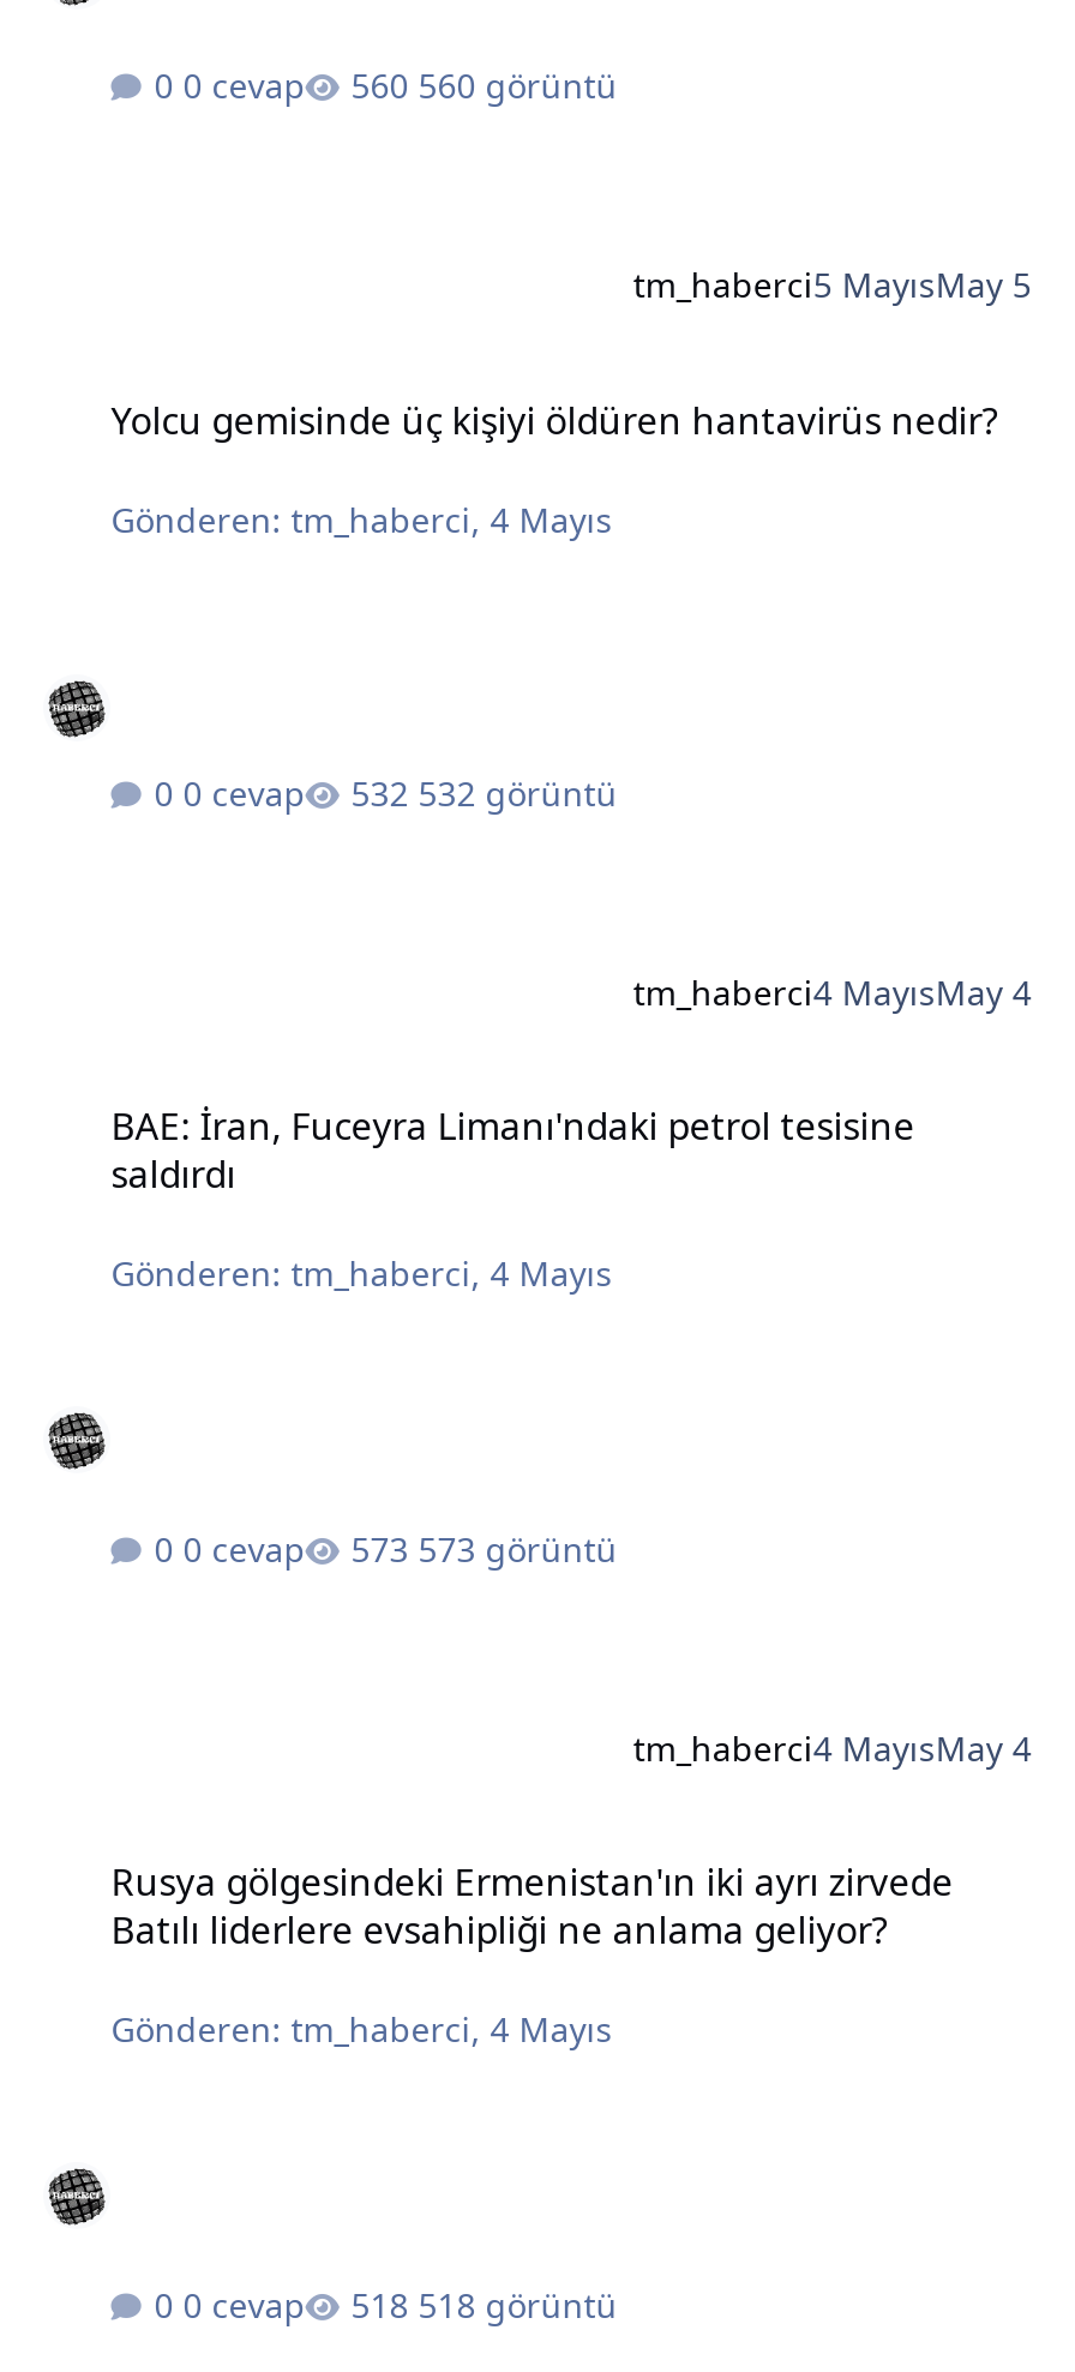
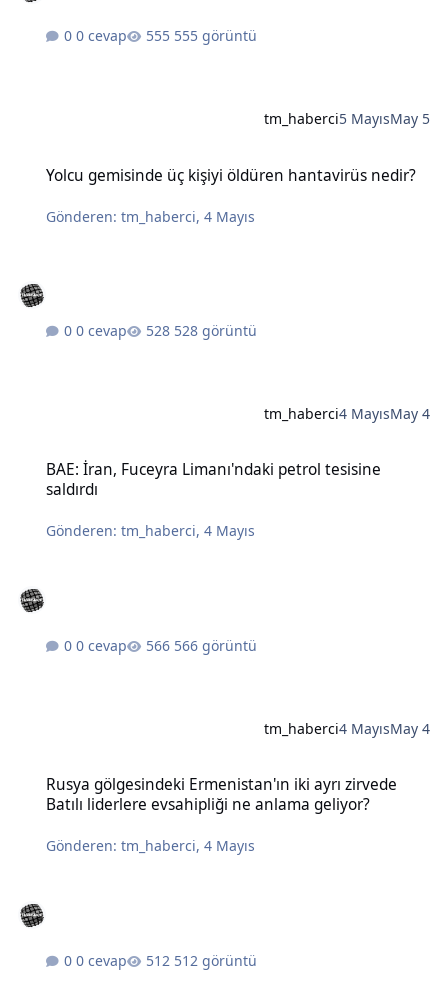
[418,63,617,108] 560 görüntü -> [174,26,257,45] 555 görüntü
[418,770,617,816] 532 görüntü -> [174,321,257,340] 528 görüntü
[418,1526,617,1571] 573 görüntü -> [174,636,257,655] 566 görüntü
[418,2282,617,2327] 518 görüntü -> [174,951,257,970] 512 görüntü

